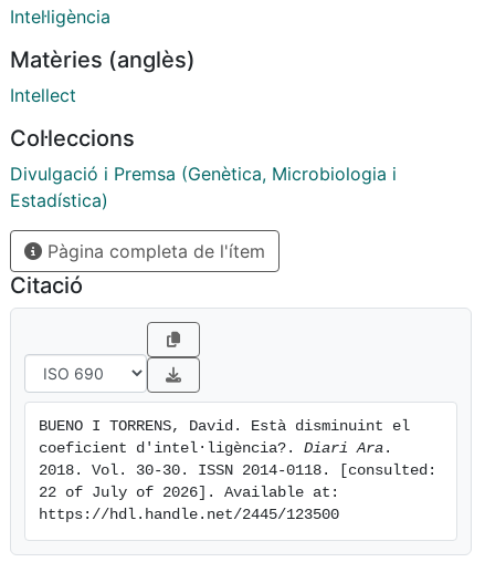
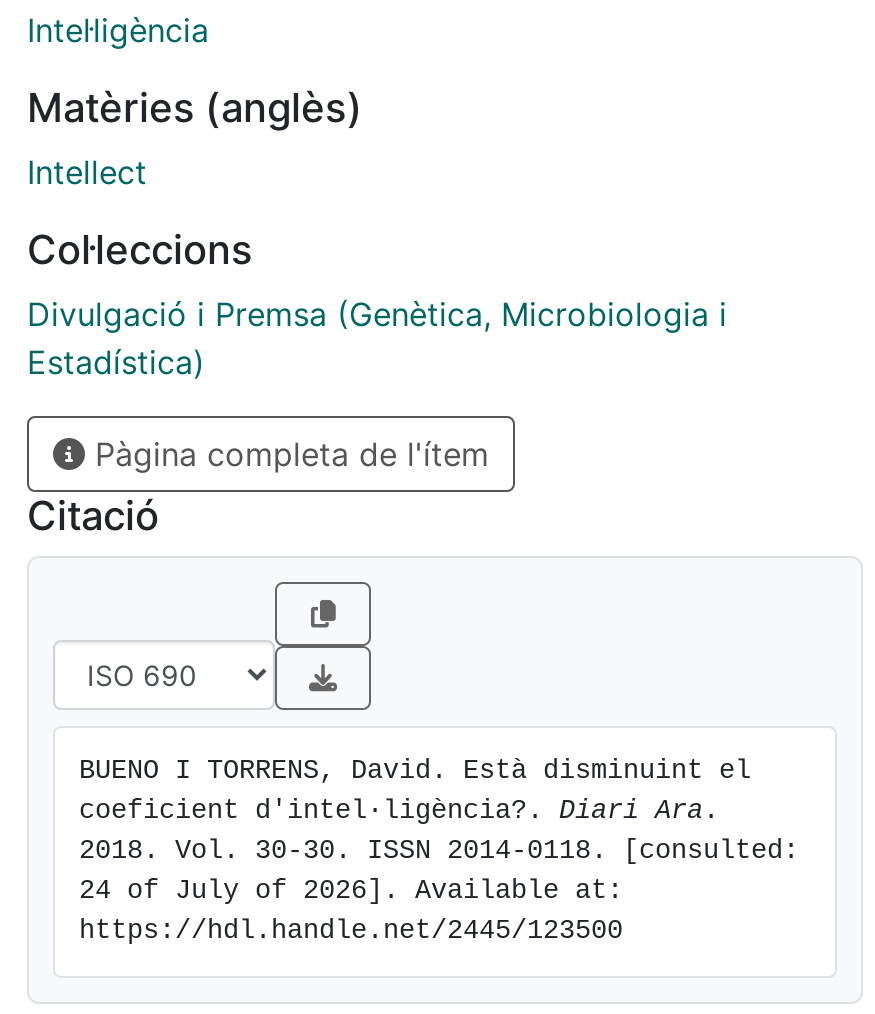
[39,485,339,502] 22 of July of 2026]. Available at: -> [79,877,623,907] 24 of July of 2026]. Available at:

